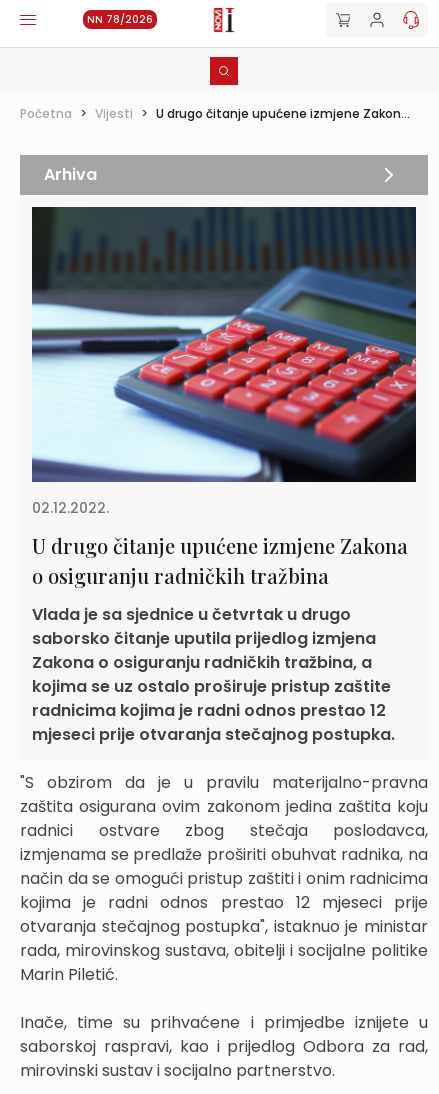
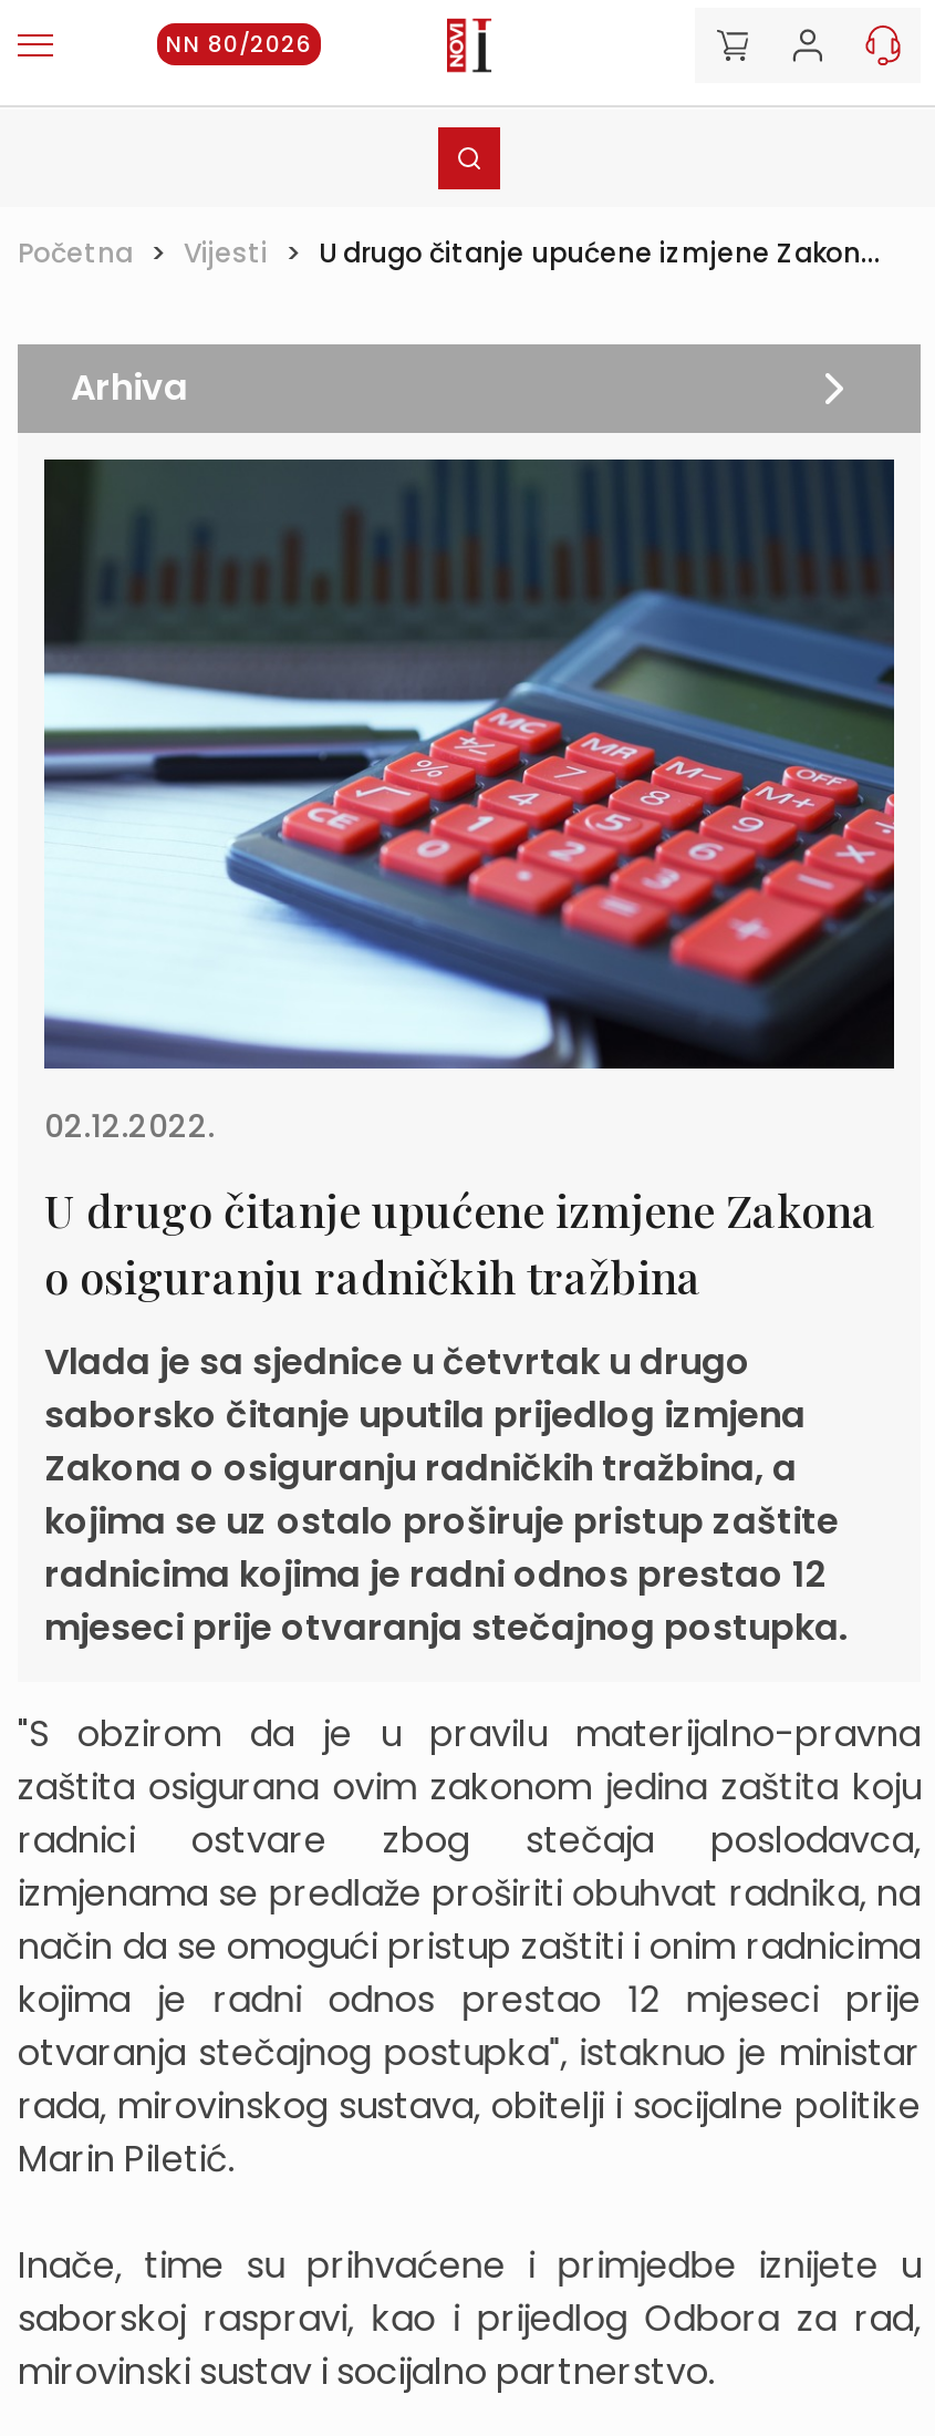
[87,12,153,27] NN 78/2026 -> [166,28,312,61] NN 80/2026

